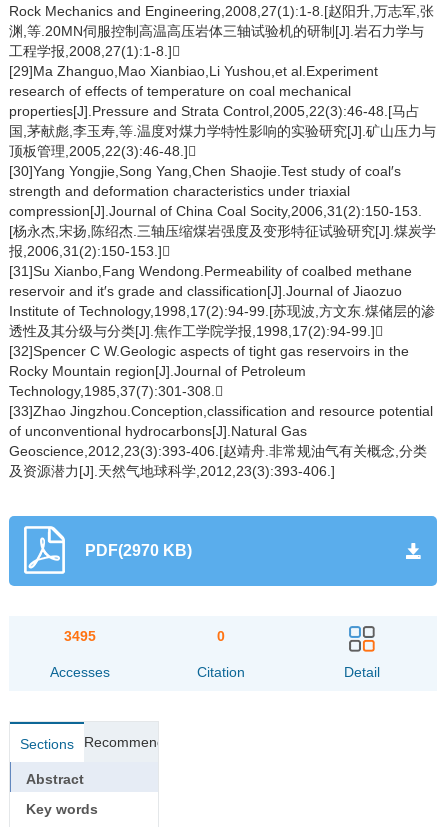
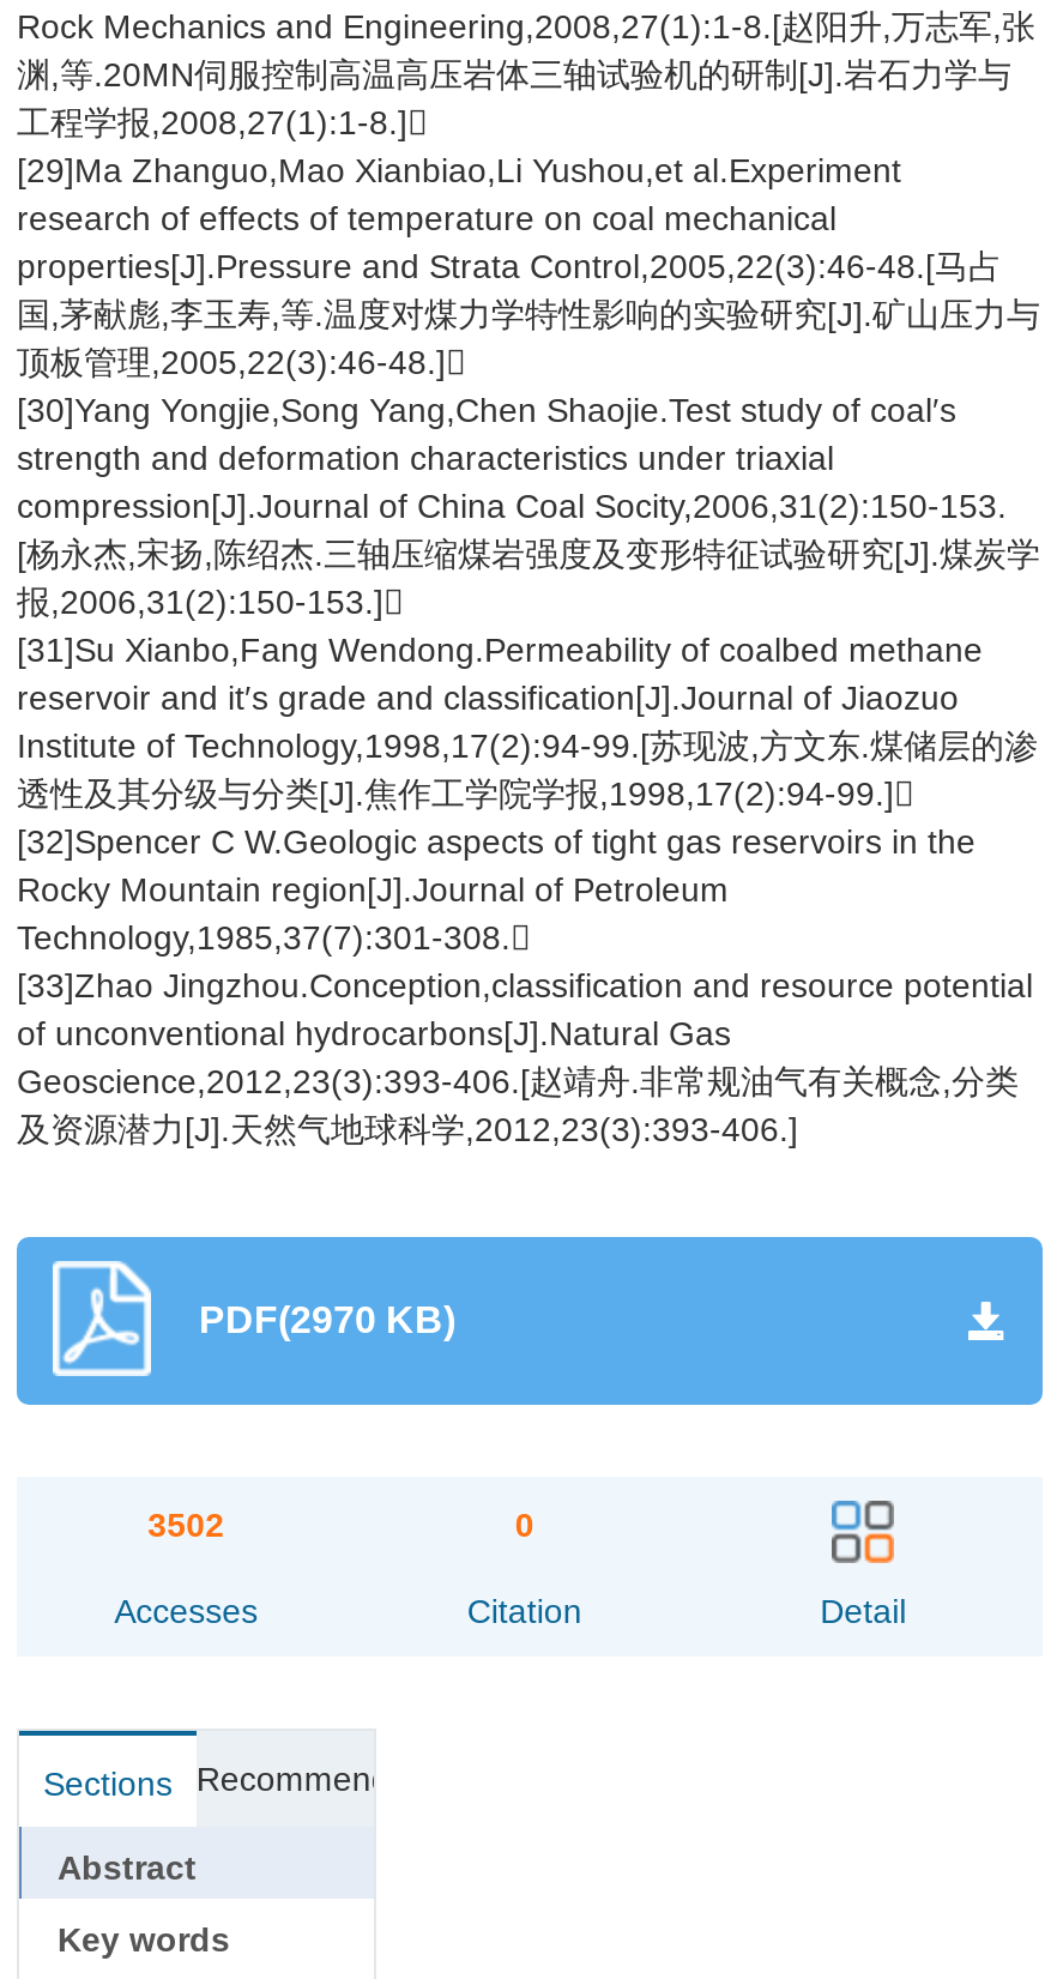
[64,628,96,644] 3495 -> [148,1506,224,1544] 3502

